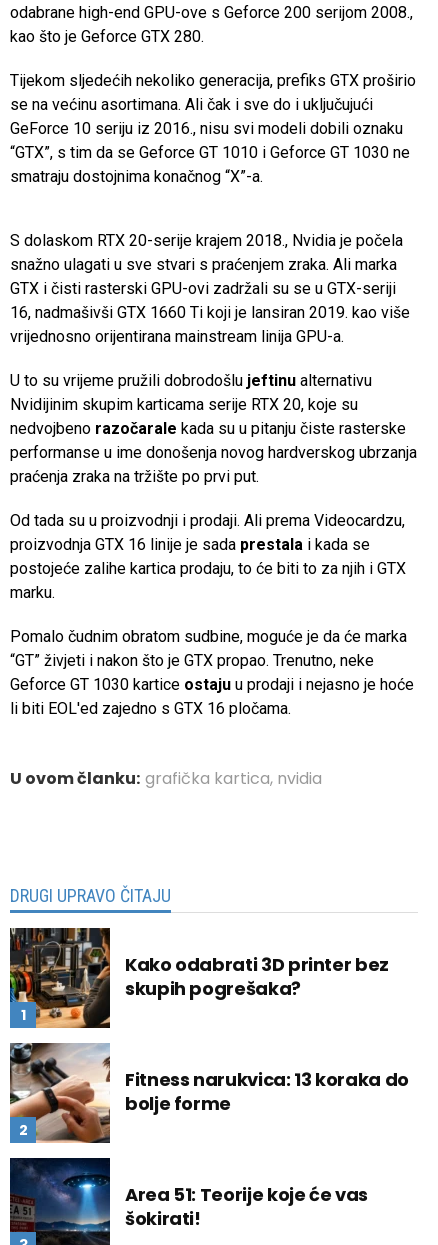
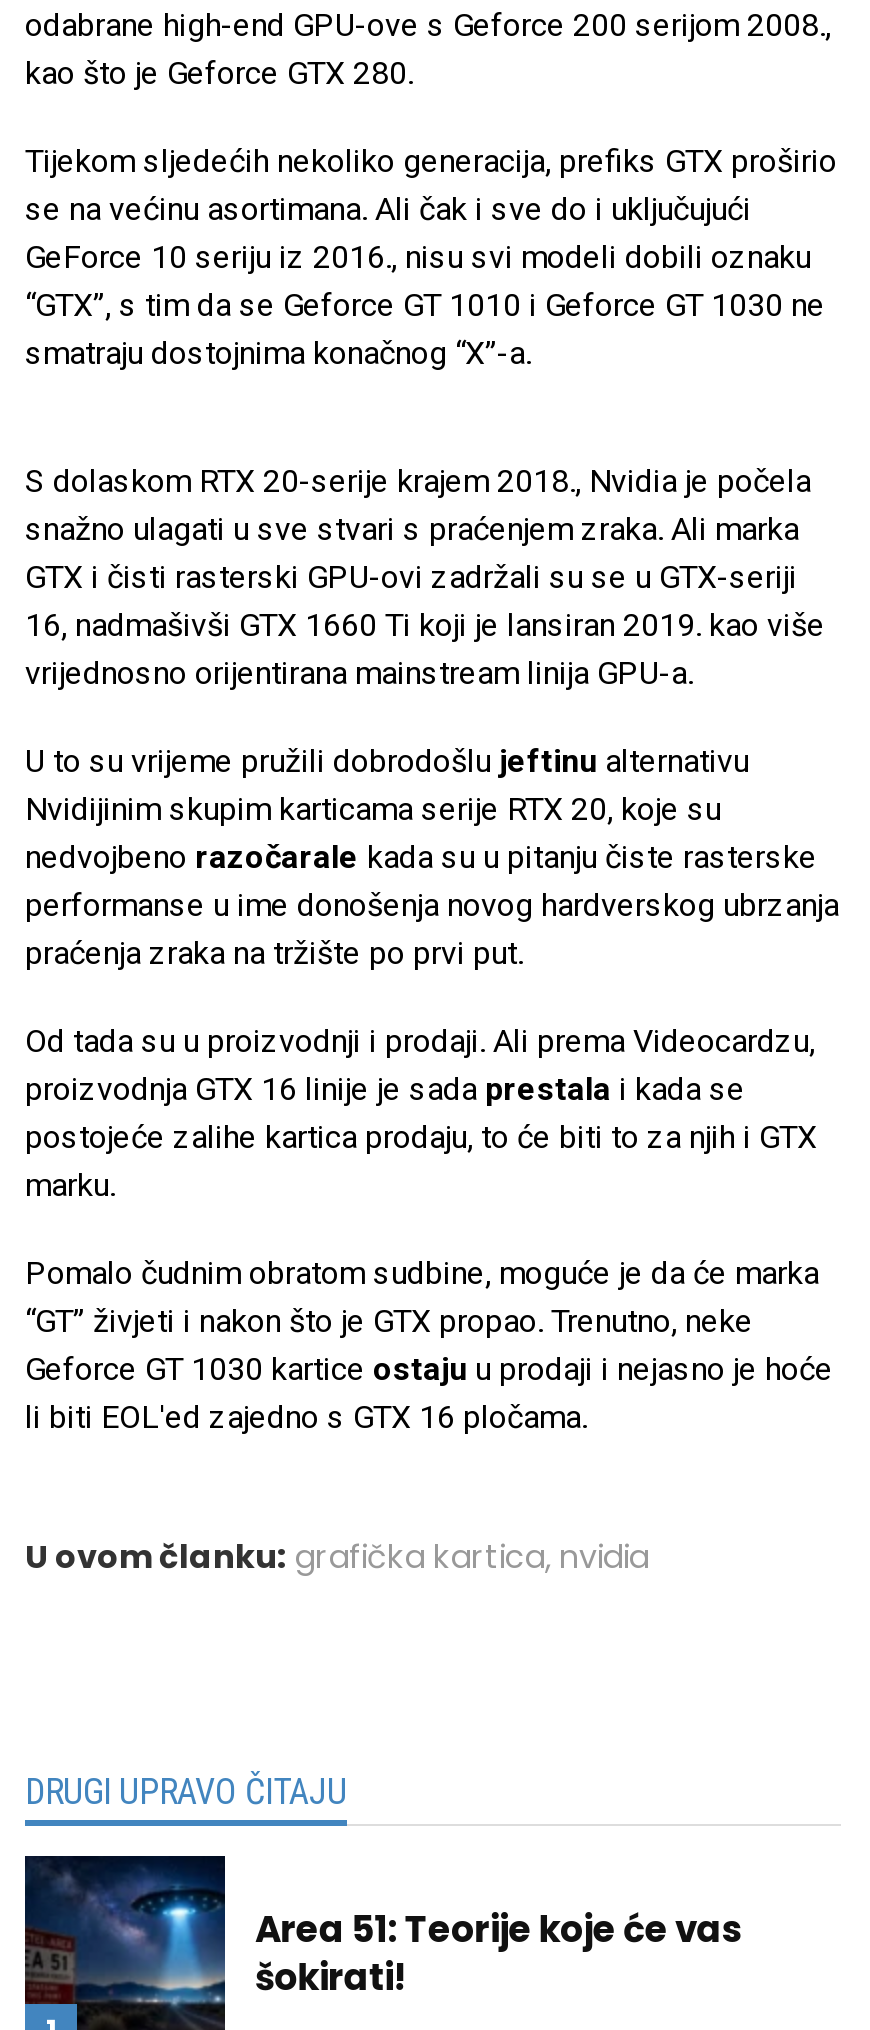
[9,927,389,1029] [image] | Kako odabrati 3D printer bez | skupih pogrešaka? -> none
[9,1042,409,1144] [image] | Fitness narukvica: 13 koraka do | bolje forme -> none

